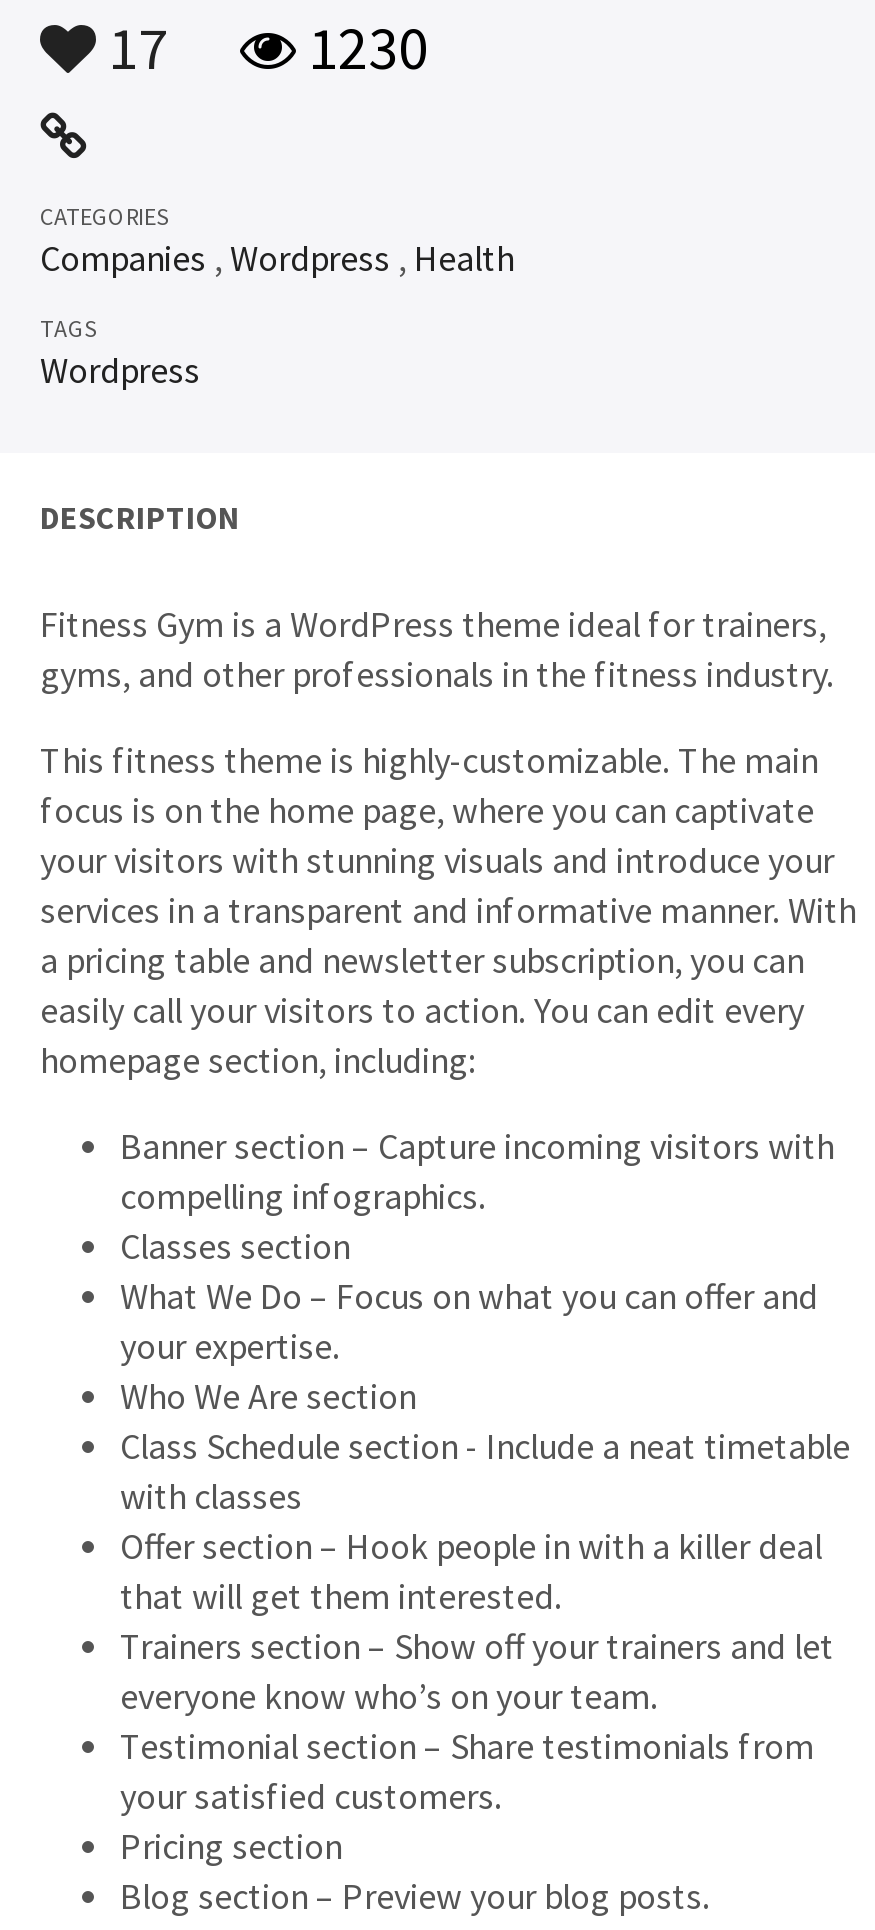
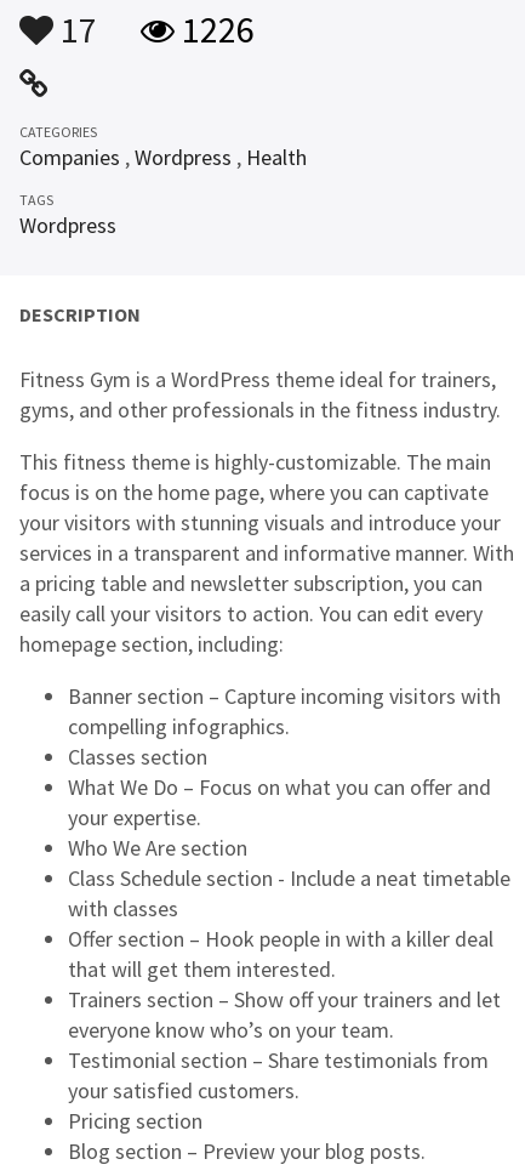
[96,9,428,85] 17 1230 -> [53,6,255,52] 17 1226

